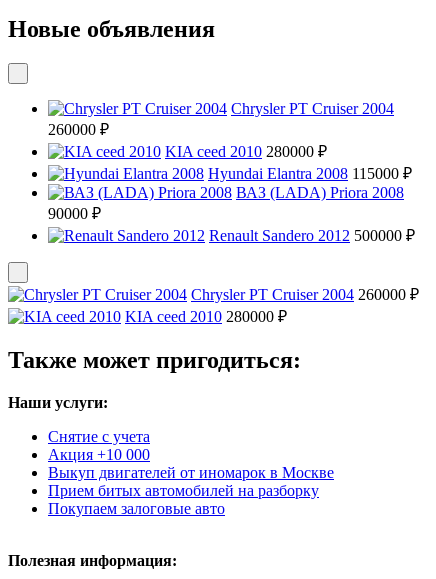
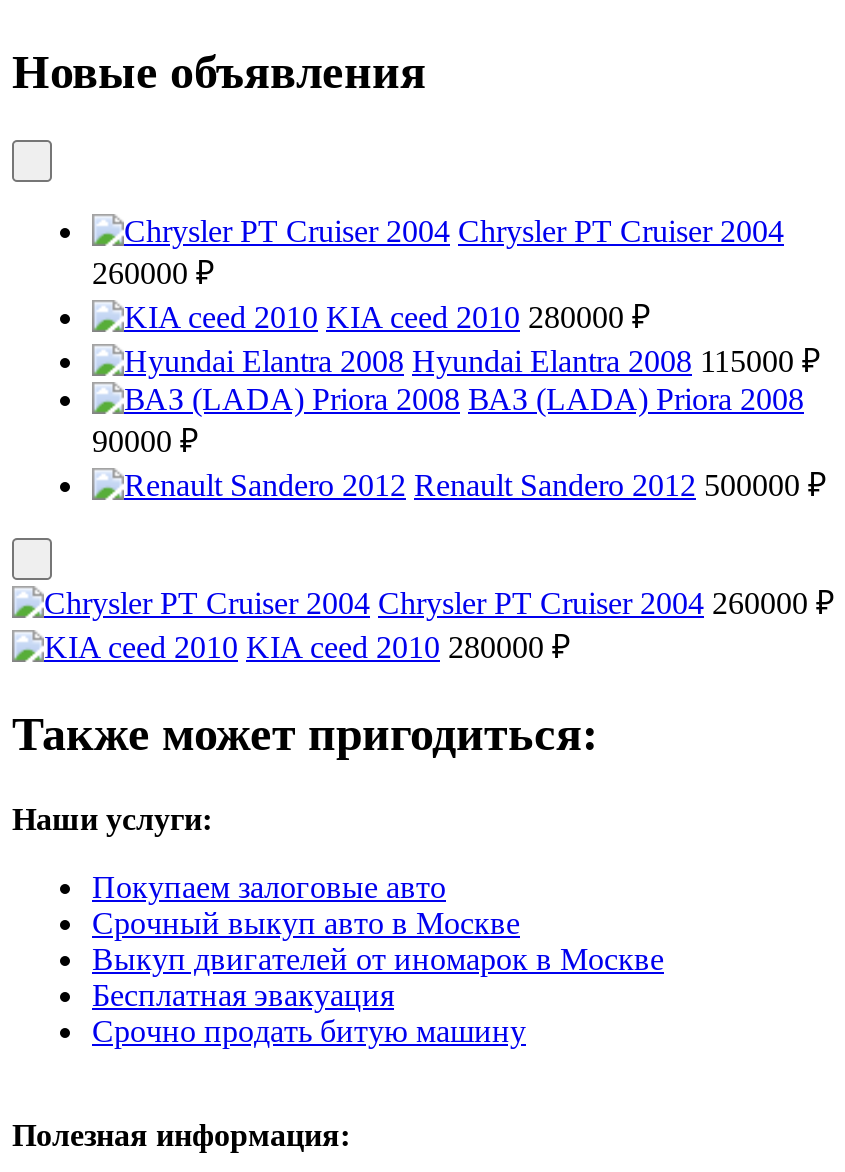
[48,428,150,463] Снятие с учета | Акция +10 000 -> [92,906,520,940] Срочный выкуп авто в Москве
[48,482,319,499] Прием битых автомобилей на разборку -> [92,978,526,1048] Бесплатная эвакуация | Срочно продать битую машину
moved [48,500,225,517] -> [92,870,446,904]: Покупаем залоговые авто

